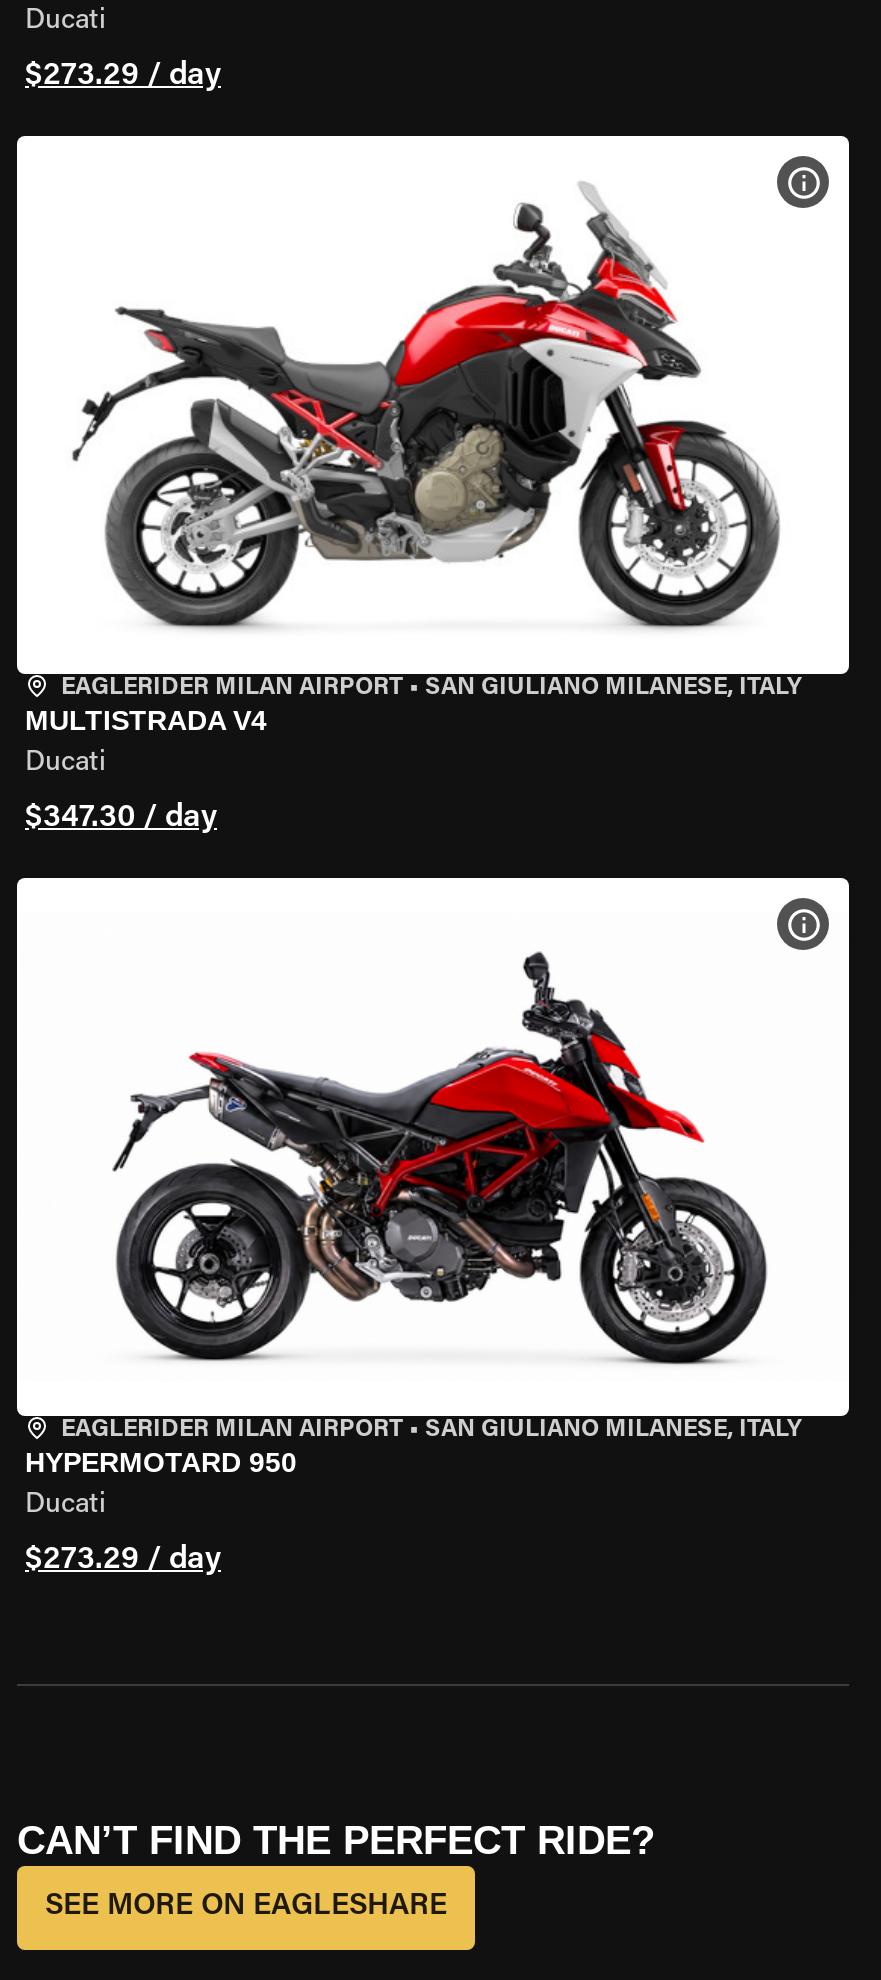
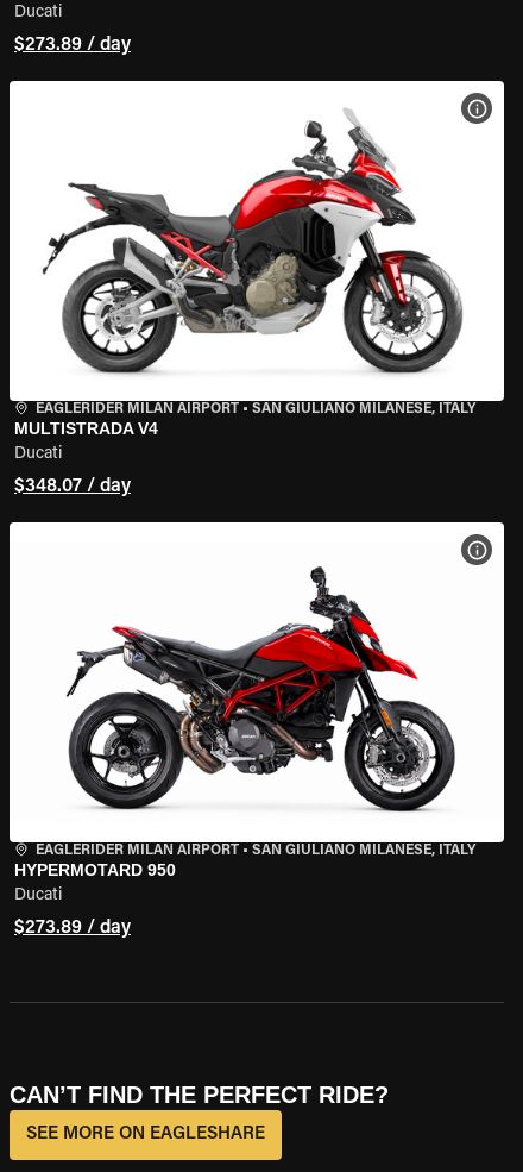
[25,60,221,92] $273.29 / day -> [14,36,131,55] $273.89 / day
[25,802,217,834] $347.30 / day -> [14,477,131,496] $348.07 / day
[25,1544,221,1576] $273.29 / day -> [14,919,131,938] $273.89 / day

